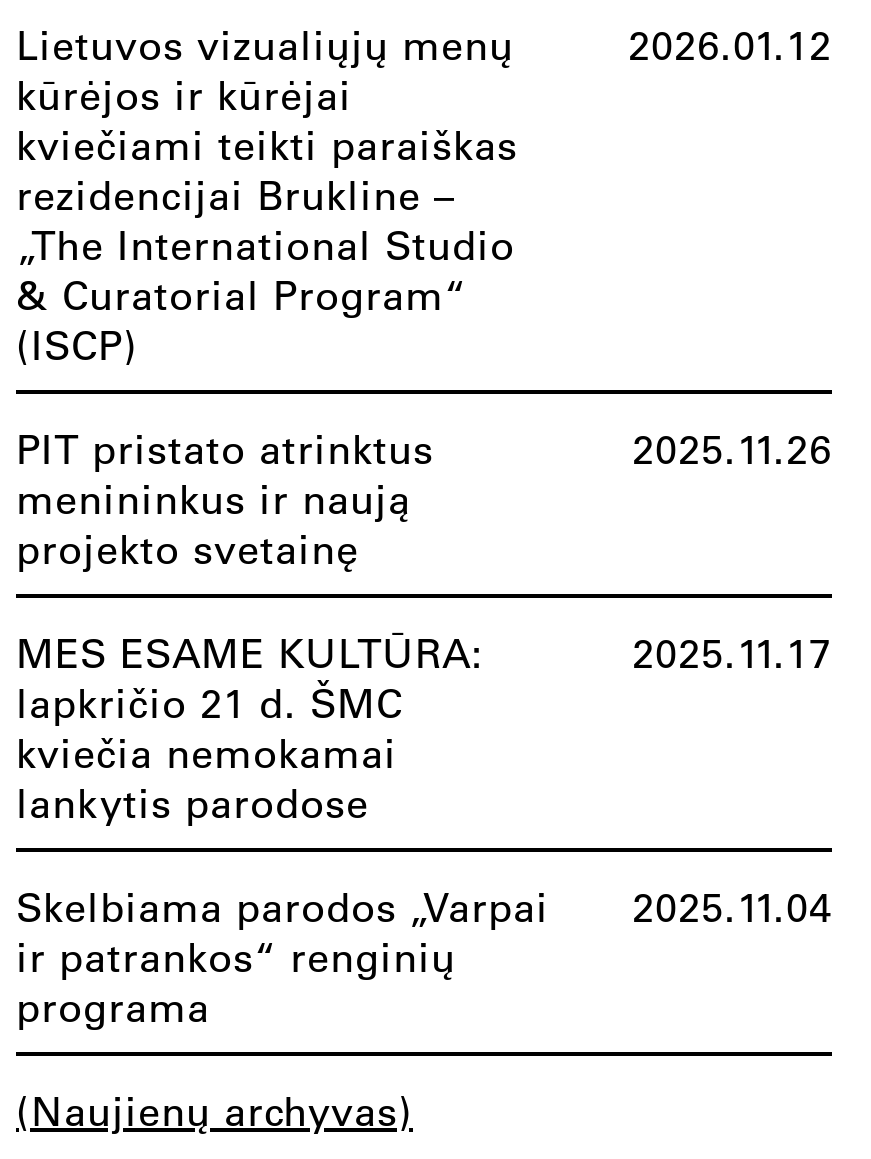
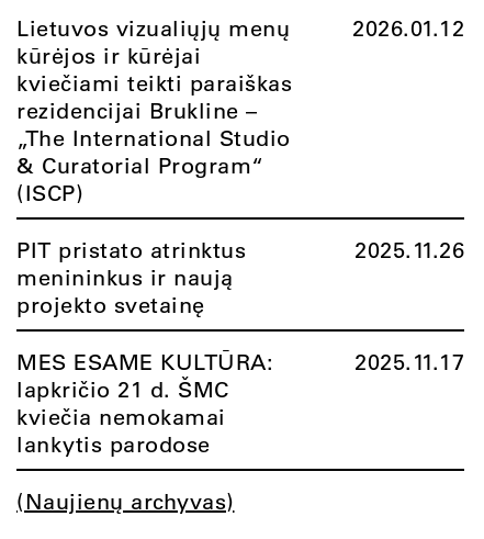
[16,882,549,1032] Skelbiama parodos „Varpai | ir patrankos“ renginių | programa -> none
[632,882,832,932] 2025.11.04 -> none

